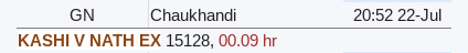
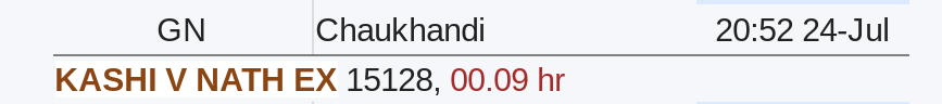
[353,5,441,24] 20:52 22-Jul -> [715,10,889,47] 20:52 24-Jul

